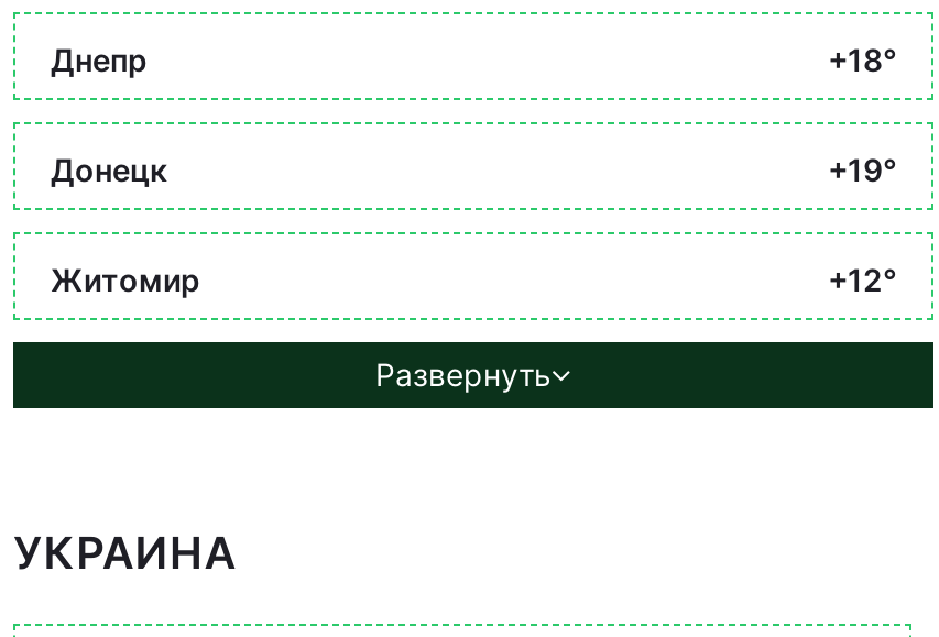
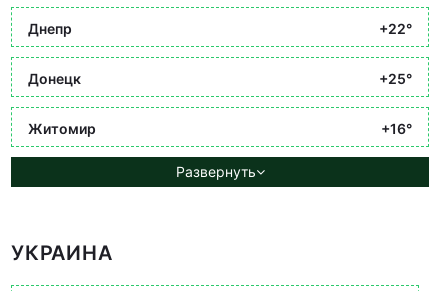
[828,40,896,77] +18° -> [379,19,412,36] +22°
[828,150,896,187] +19° -> [379,69,412,86] +25°
[828,260,896,297] +12° -> [381,119,412,136] +16°

